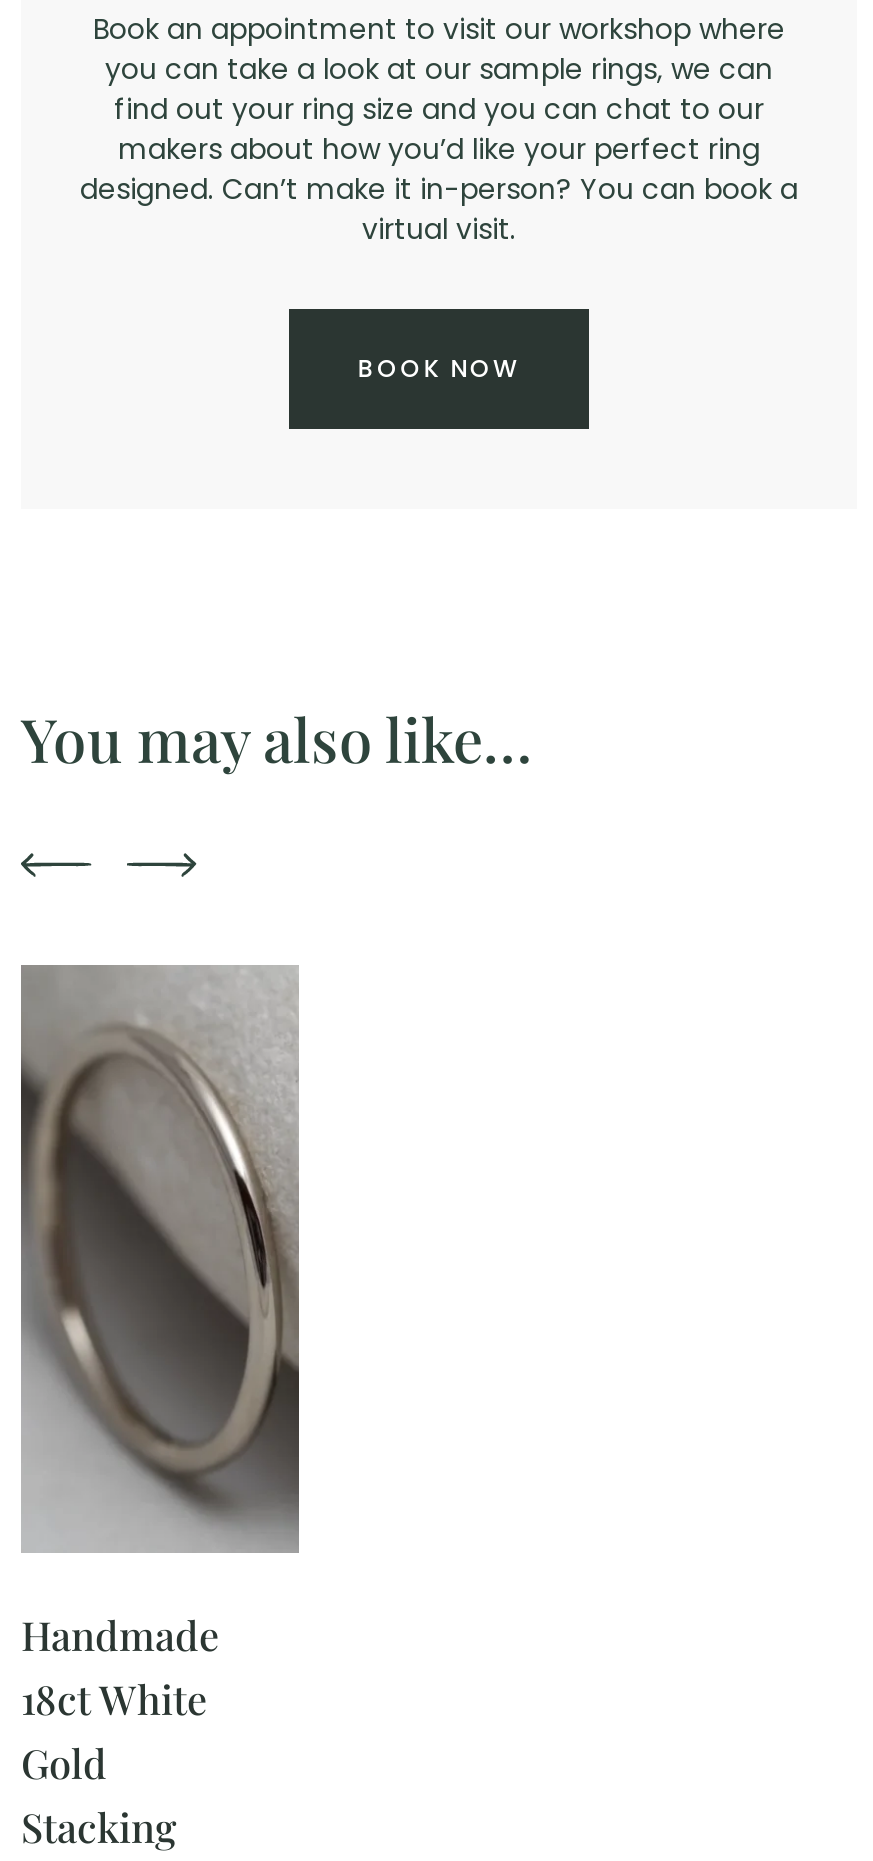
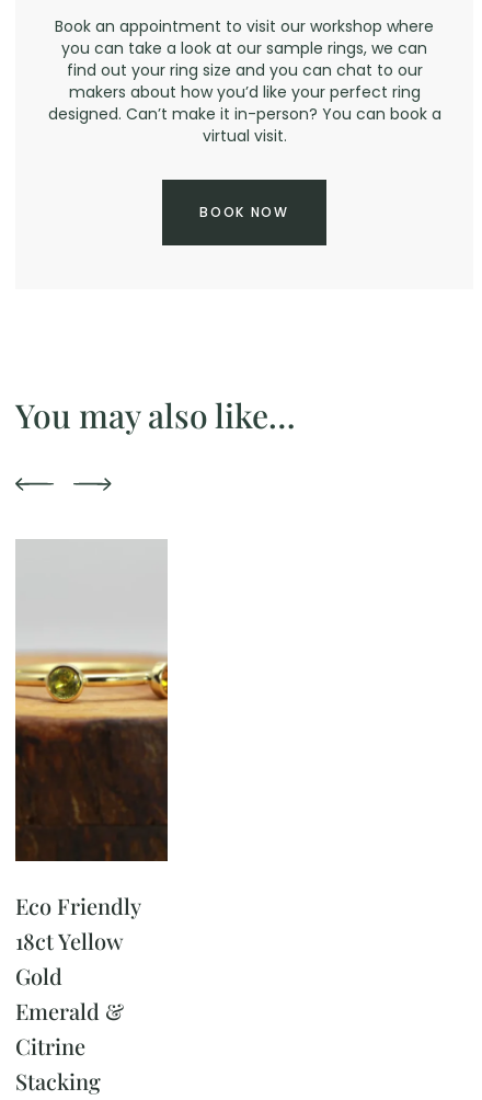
[19,965,301,1726] [image] | Handmade | 18ct White -> [14,540,169,956] [image] | Eco Friendly | 18ct Yellow
none -> [15,996,124,1061] Emerald & | Citrine

